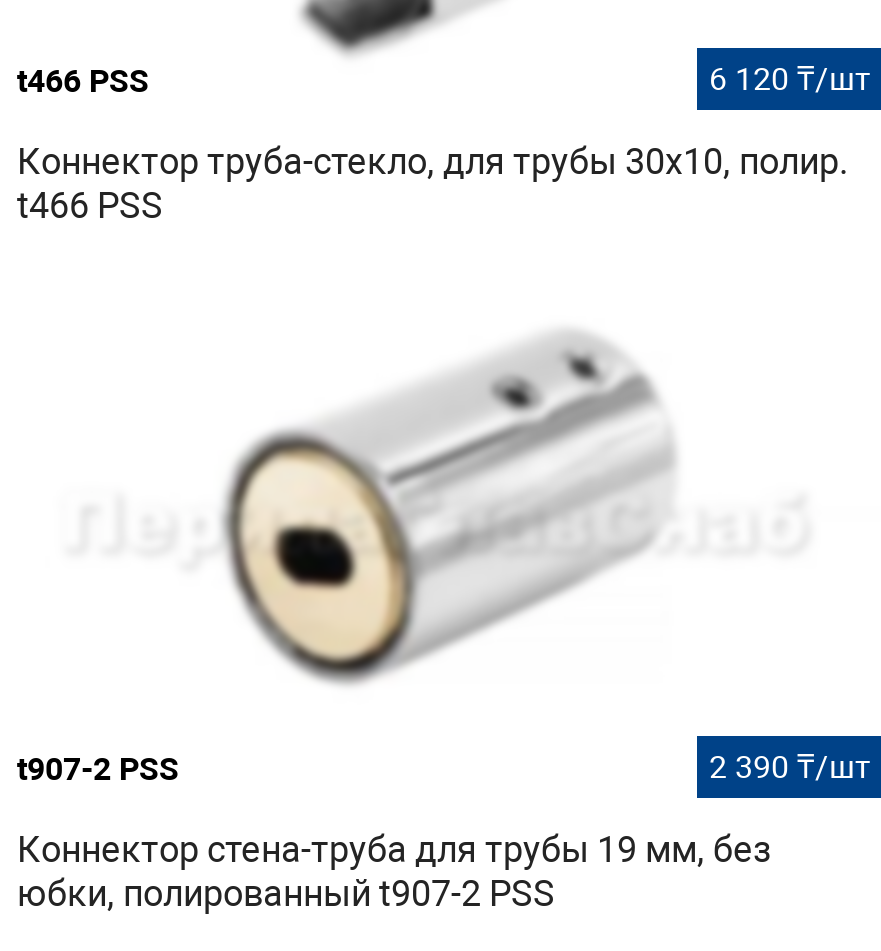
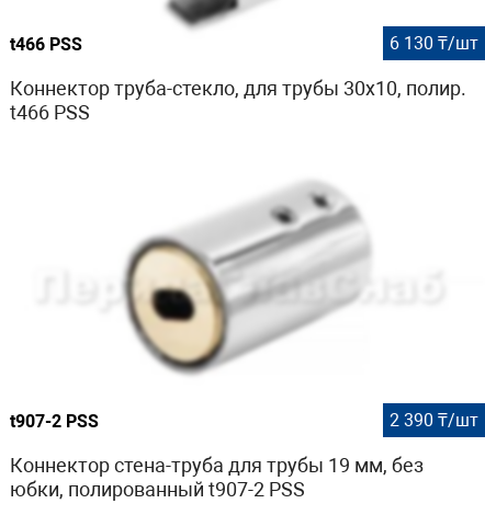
[709,60,871,98] 6 120 ₸/шт -> [390,33,478,53] 6 130 ₸/шт

